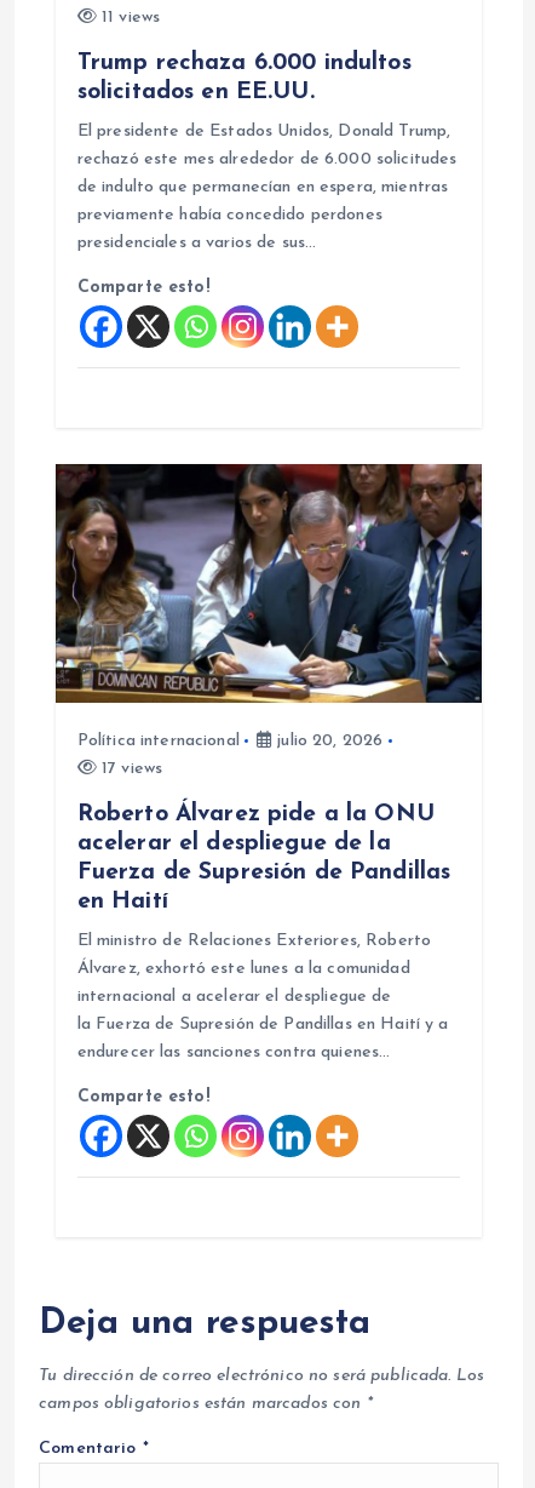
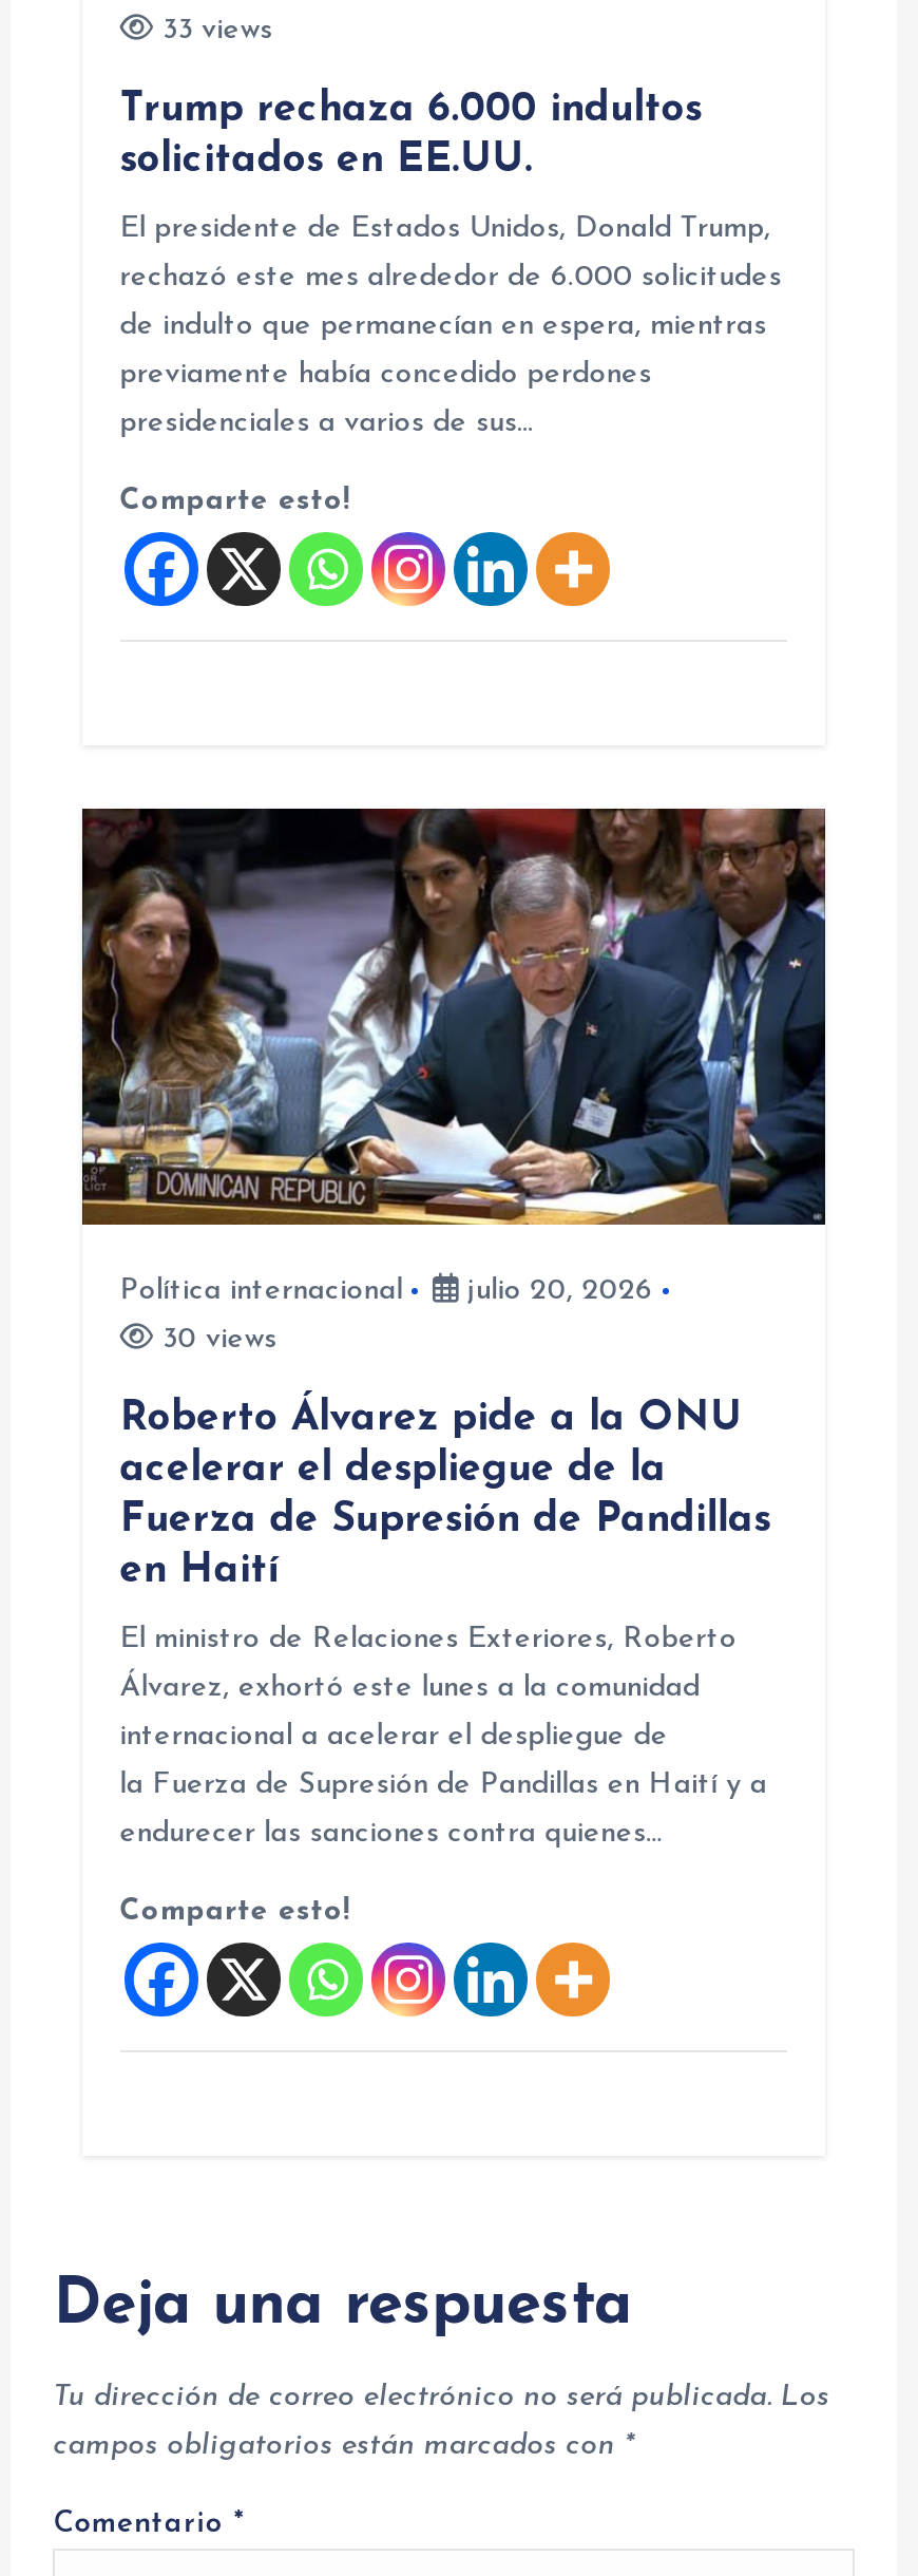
[97,8,160,26] 11 views -> [154,14,273,45] 33 views
[97,760,162,778] 17 views -> [154,1323,277,1355] 30 views

